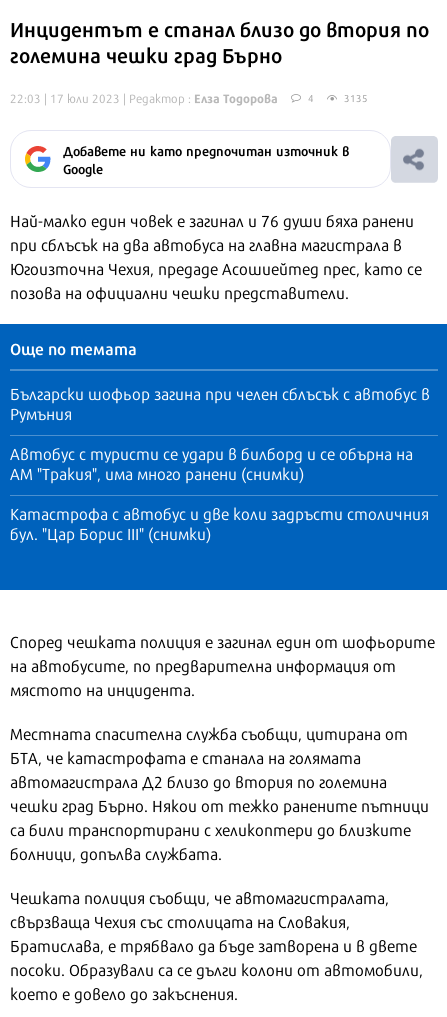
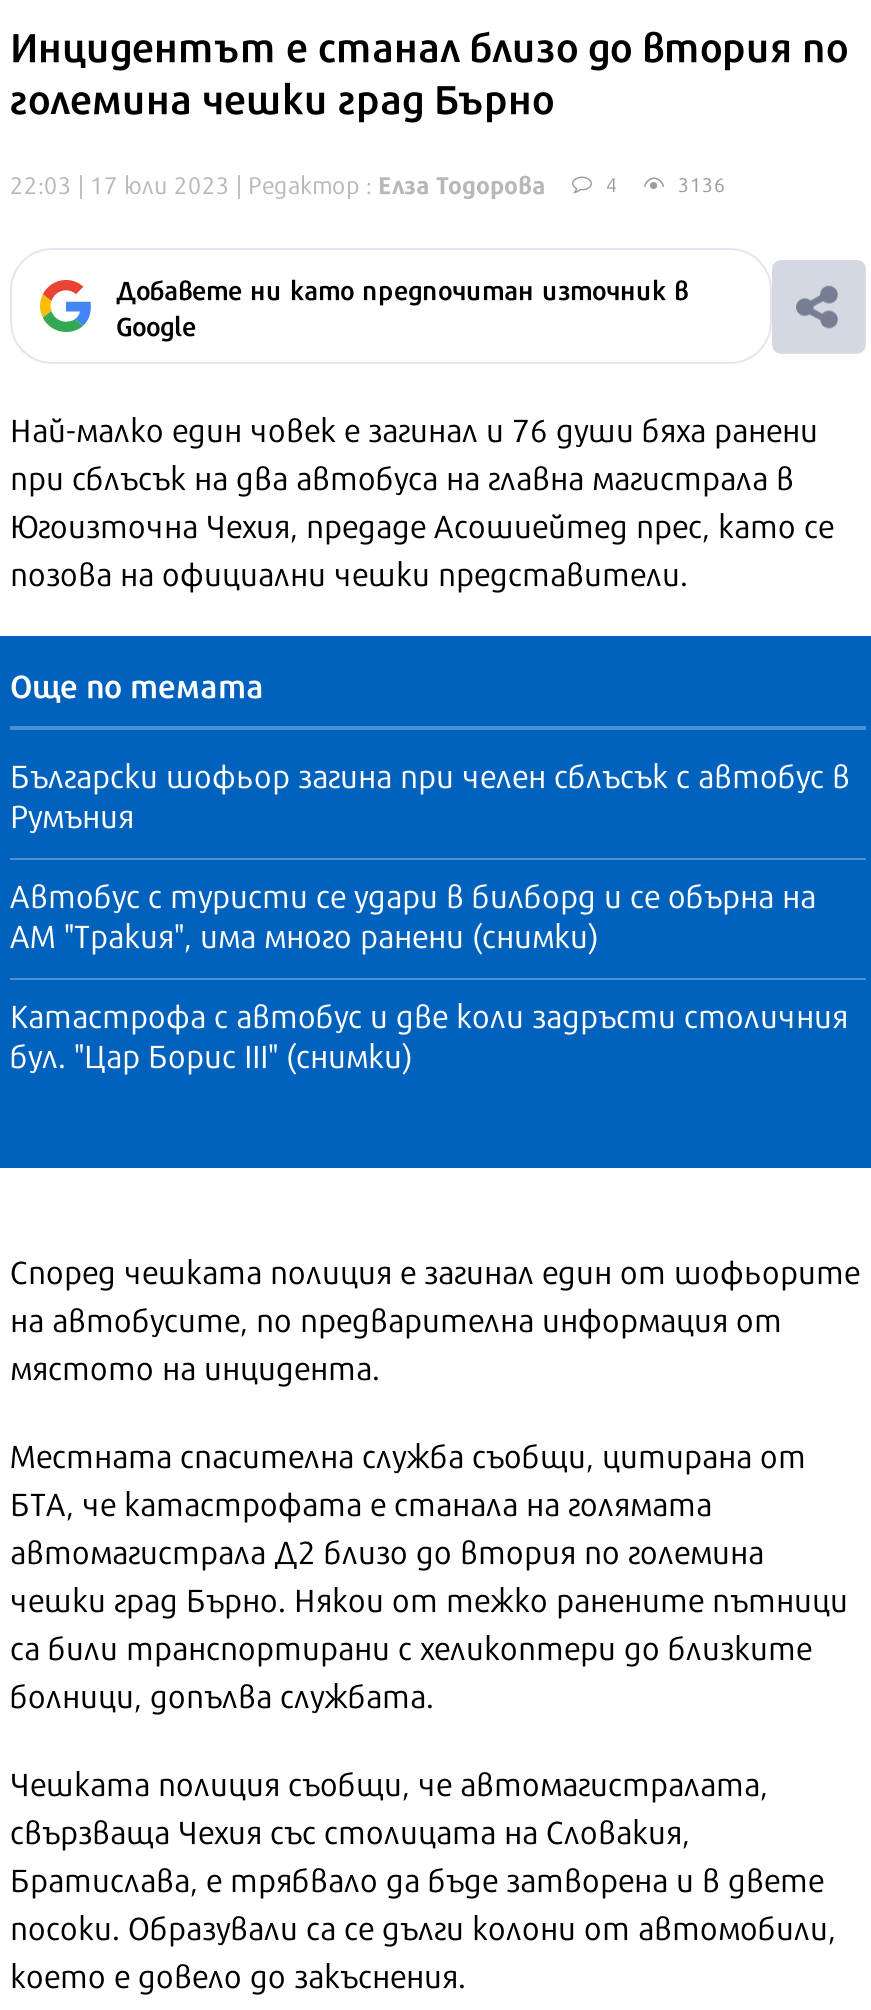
[344,90,368,105] 3135 -> [678,168,726,198] 3136

